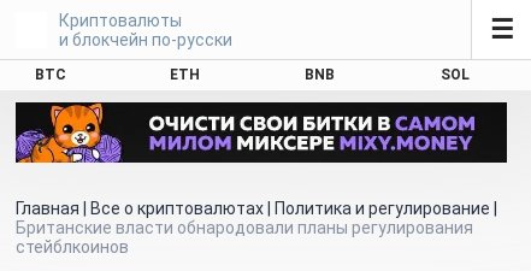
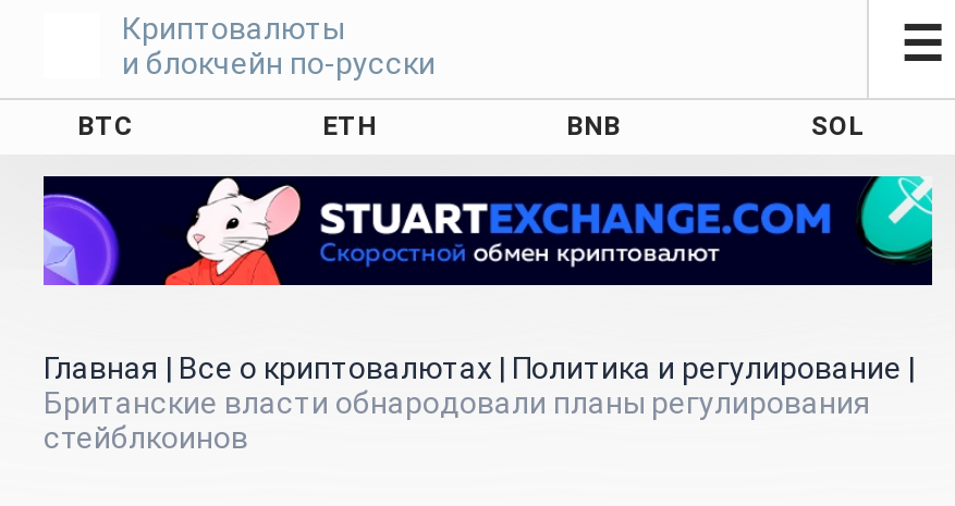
[14,101,508,164] [image] -> [41,174,934,287] [image]

